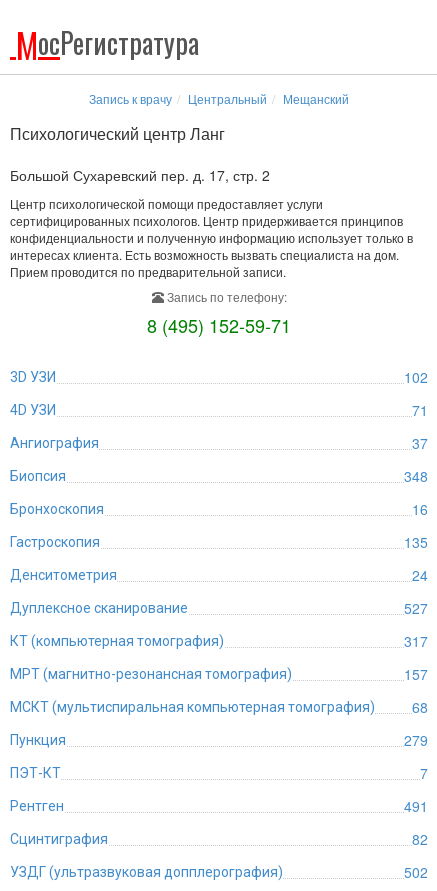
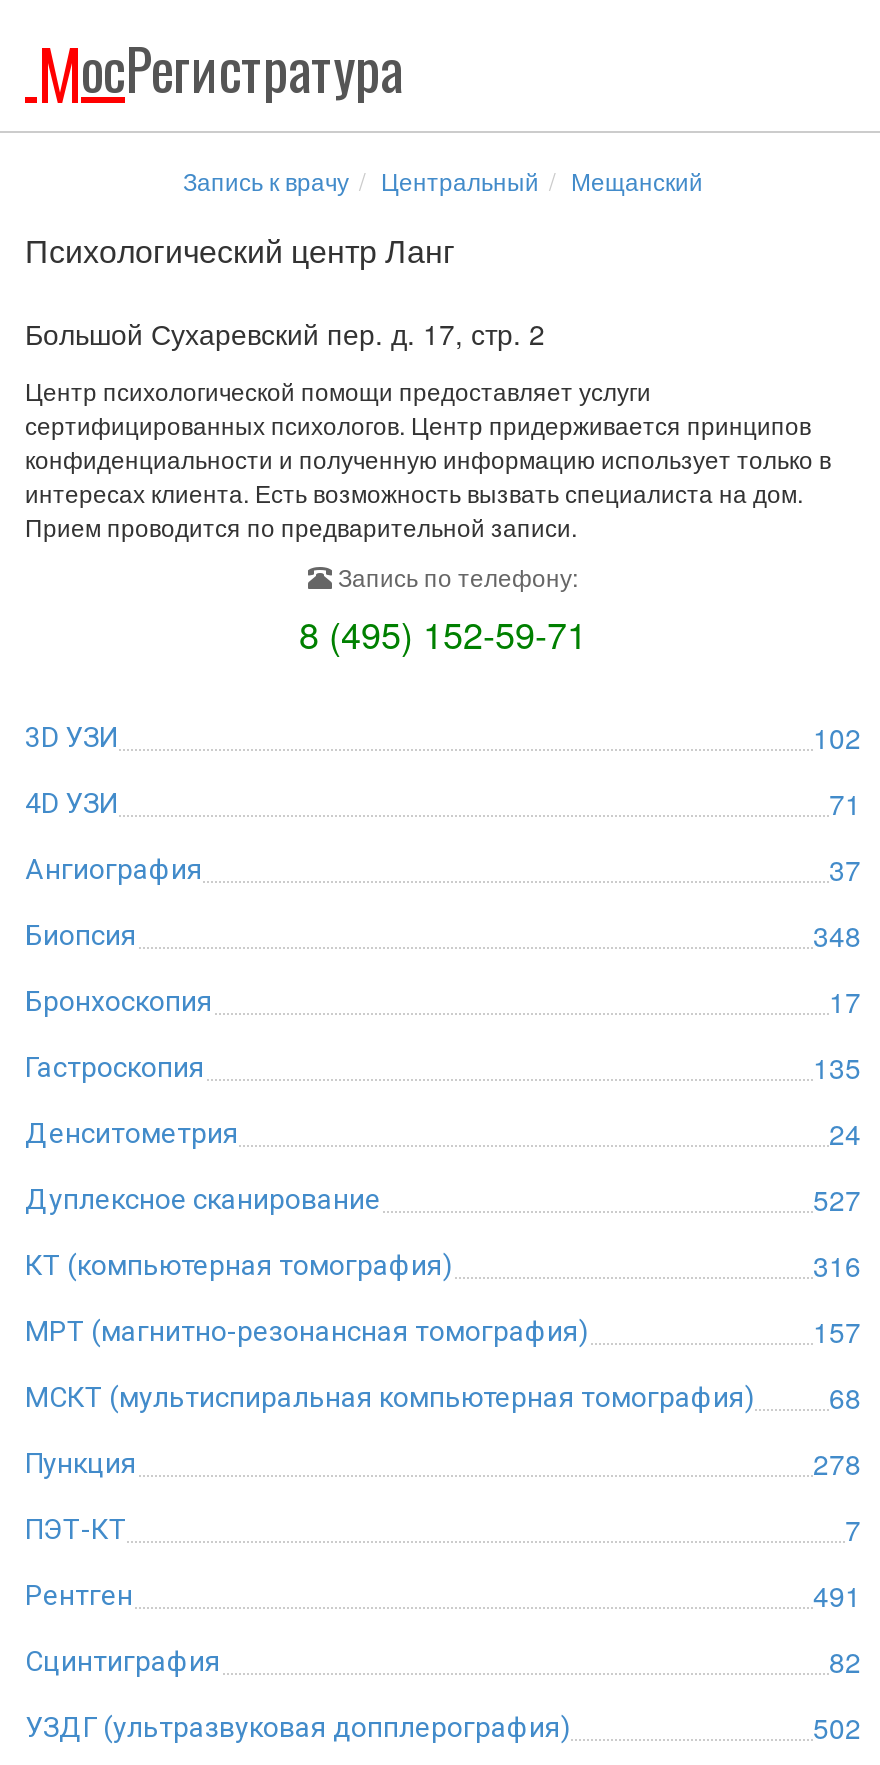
[412,499,428,519] 16 -> [829,981,861,1021] 17
[404,631,428,651] 317 -> [813,1245,861,1285] 316
[404,730,428,750] 279 -> [813,1443,861,1483] 278

